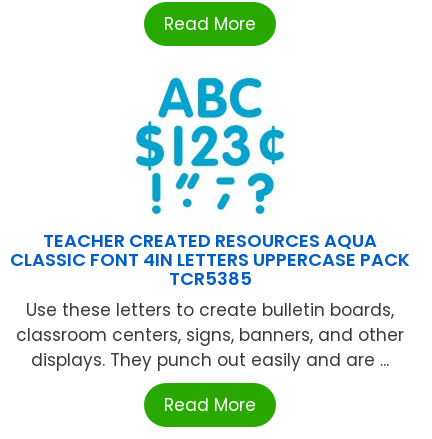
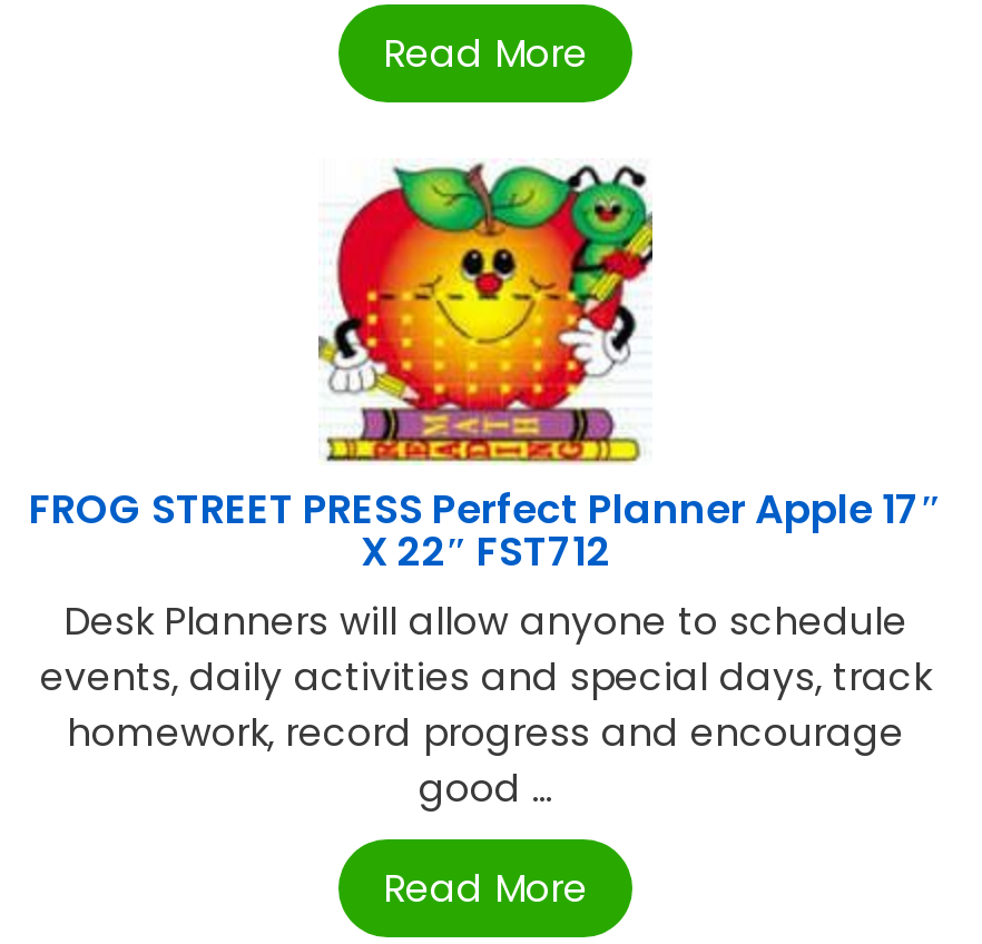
[10,77,410,372] [image] | TEACHER CREATED RESOURCES AQUA | CLASSIC FONT 4IN LETTERS UPPERCASE PACK | TCR5385 | Use these letters to create bulletin boards, | classroom centers, signs, banners, and other | displays. They punch out easily and are ... -> [29,163,942,816] [image] | FROG STREET PRESS Perfect Planner Apple 17″ | X 22″ FST712 | Desk Planners will allow anyone to schedule | events, daily activities and special days, track | homework, record progress and encourage | good ...

